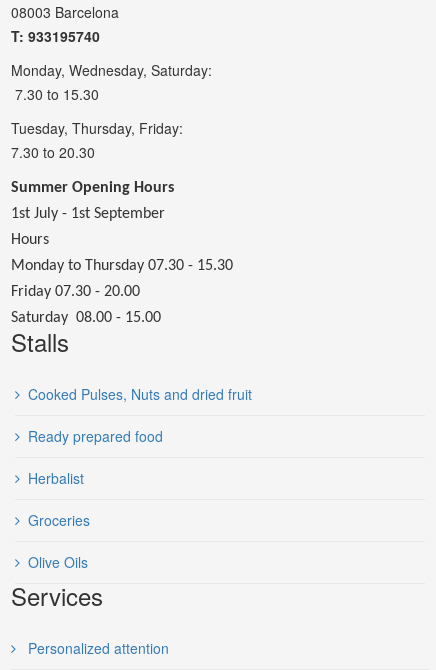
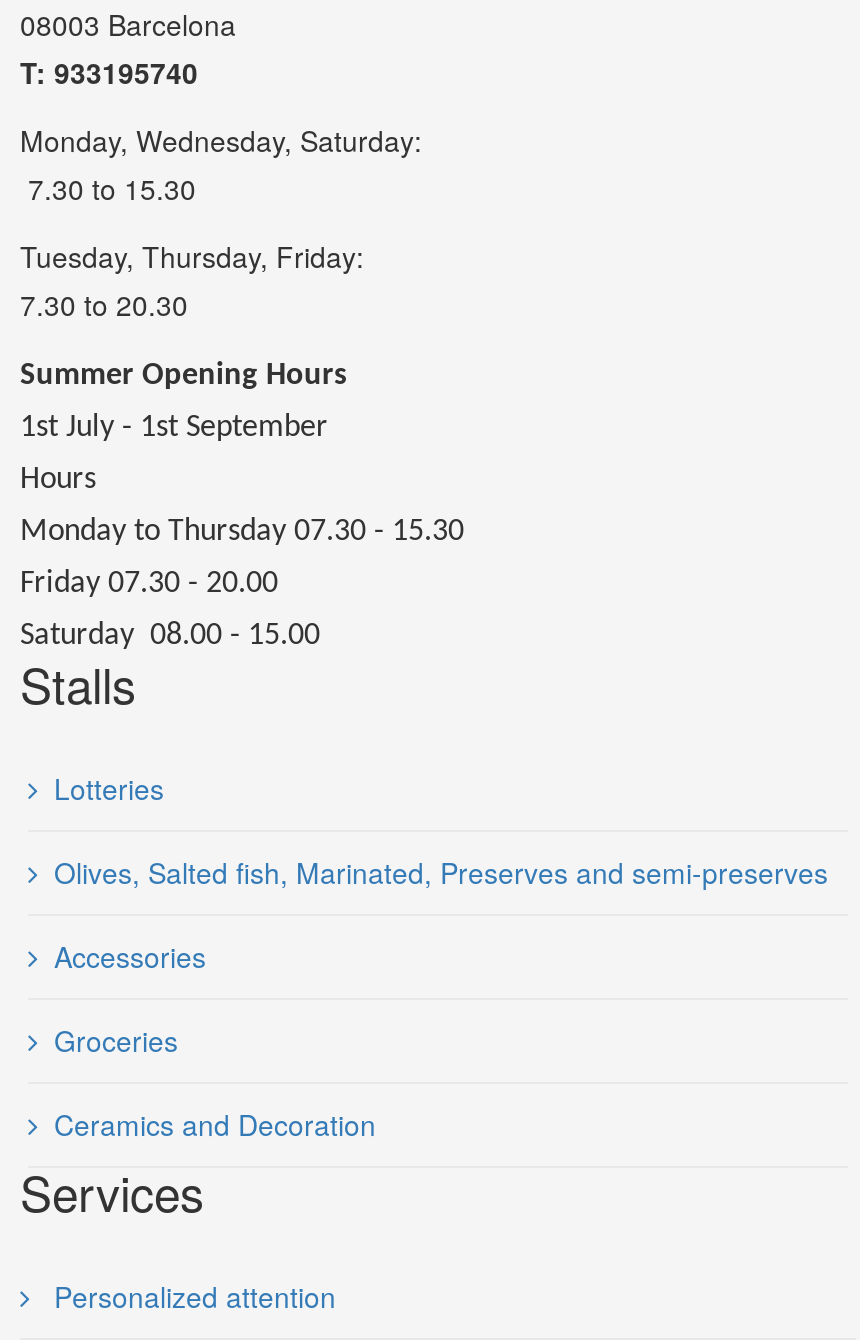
[28,384,252,404] Cooked Pulses, Nuts and dried fruit -> [54,768,164,808] Lotteries
[28,426,163,446] Ready prepared food -> [54,852,828,892] Olives, Salted fish, Marinated, Preserves and semi-preserves
[28,468,84,488] Herbalist -> [54,936,206,976] Accessories
[28,552,88,572] Olive Oils -> [54,1104,376,1144] Ceramics and Decoration

